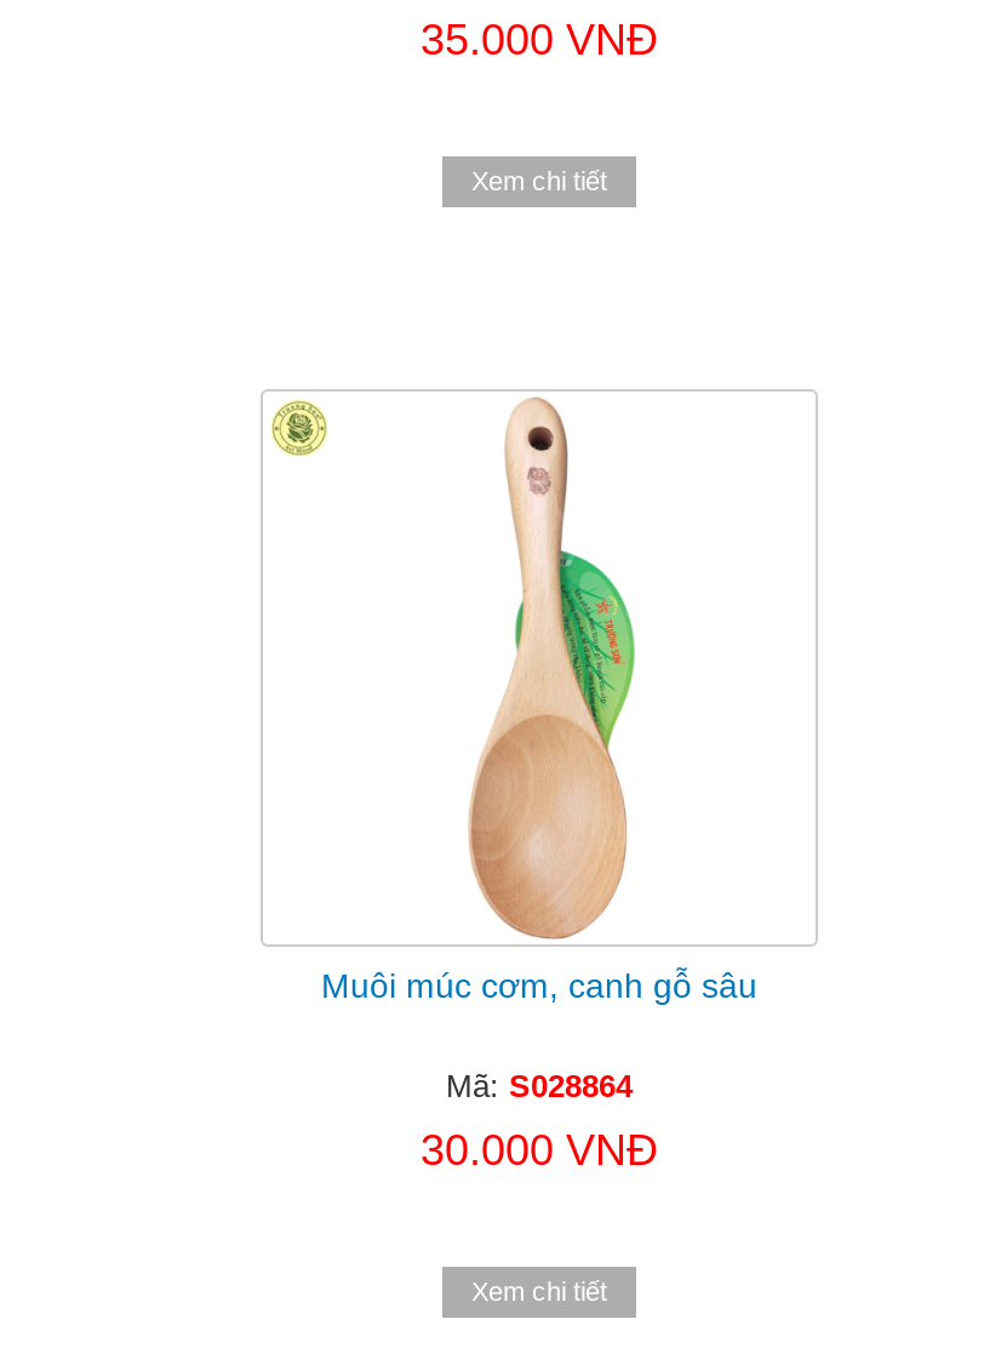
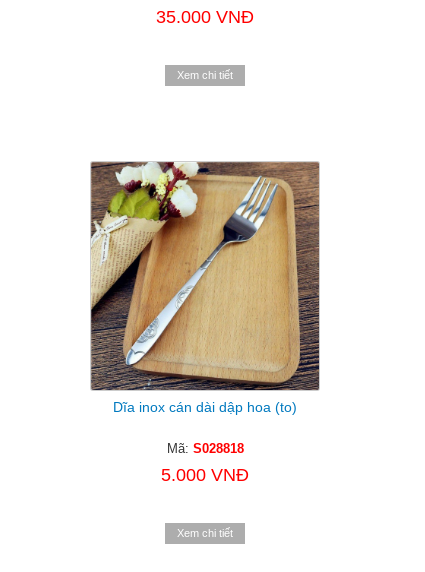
[263,392,816,1004] [image] | Muôi múc cơm, canh gỗ sâu -> [90,161,320,415] [image] | Dĩa inox cán dài dập hoa (to)
[420,1067,658,1174] Mã: S028864 | 30.000 VNĐ -> [161,441,249,485] Mã: S028818 | 5.000 VNĐ

